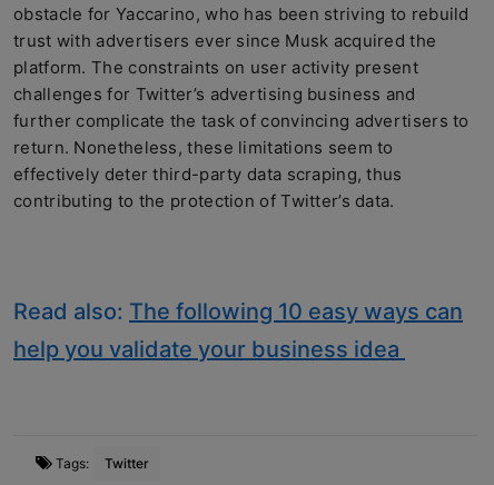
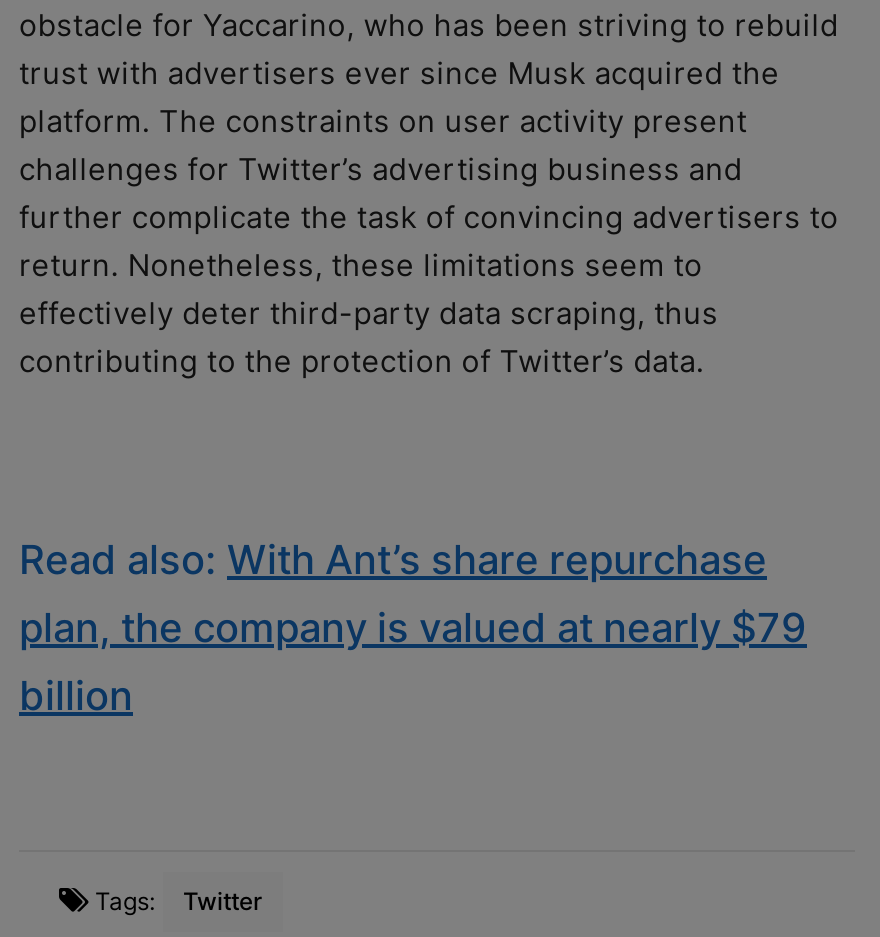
[13,298,463,363] Read also: The following 10 easy ways can | help you validate your business idea -> [19,536,807,720] Read also: With Ant’s share repurchase | plan, the company is valued at nearly $79 | billion

